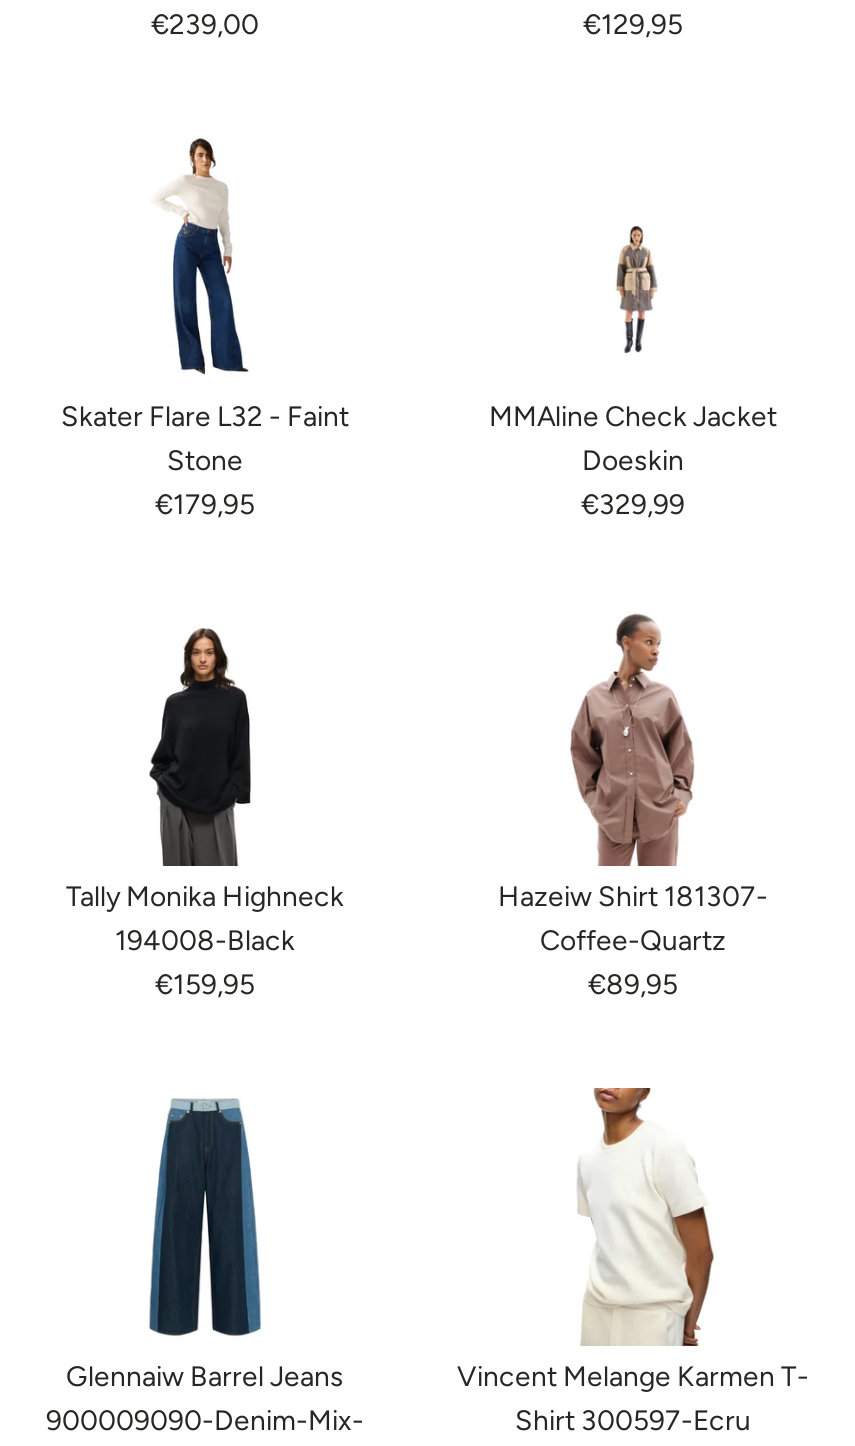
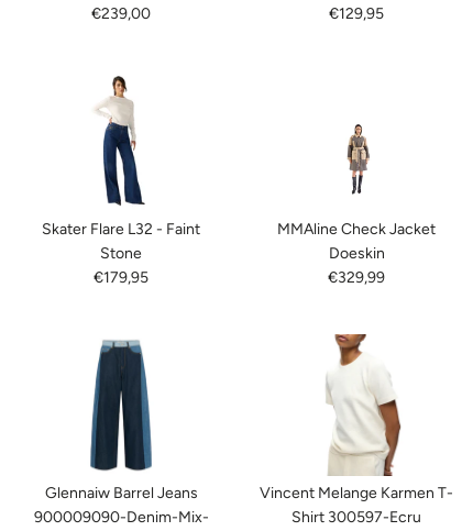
[66,620,344,1002] [image] | Tally Monika Highneck | 194008-Black | €159,95 -> none
[498,612,768,1002] [image] | Hazeiw Shirt 181307- | Coffee-Quartz | €89,95 -> none

